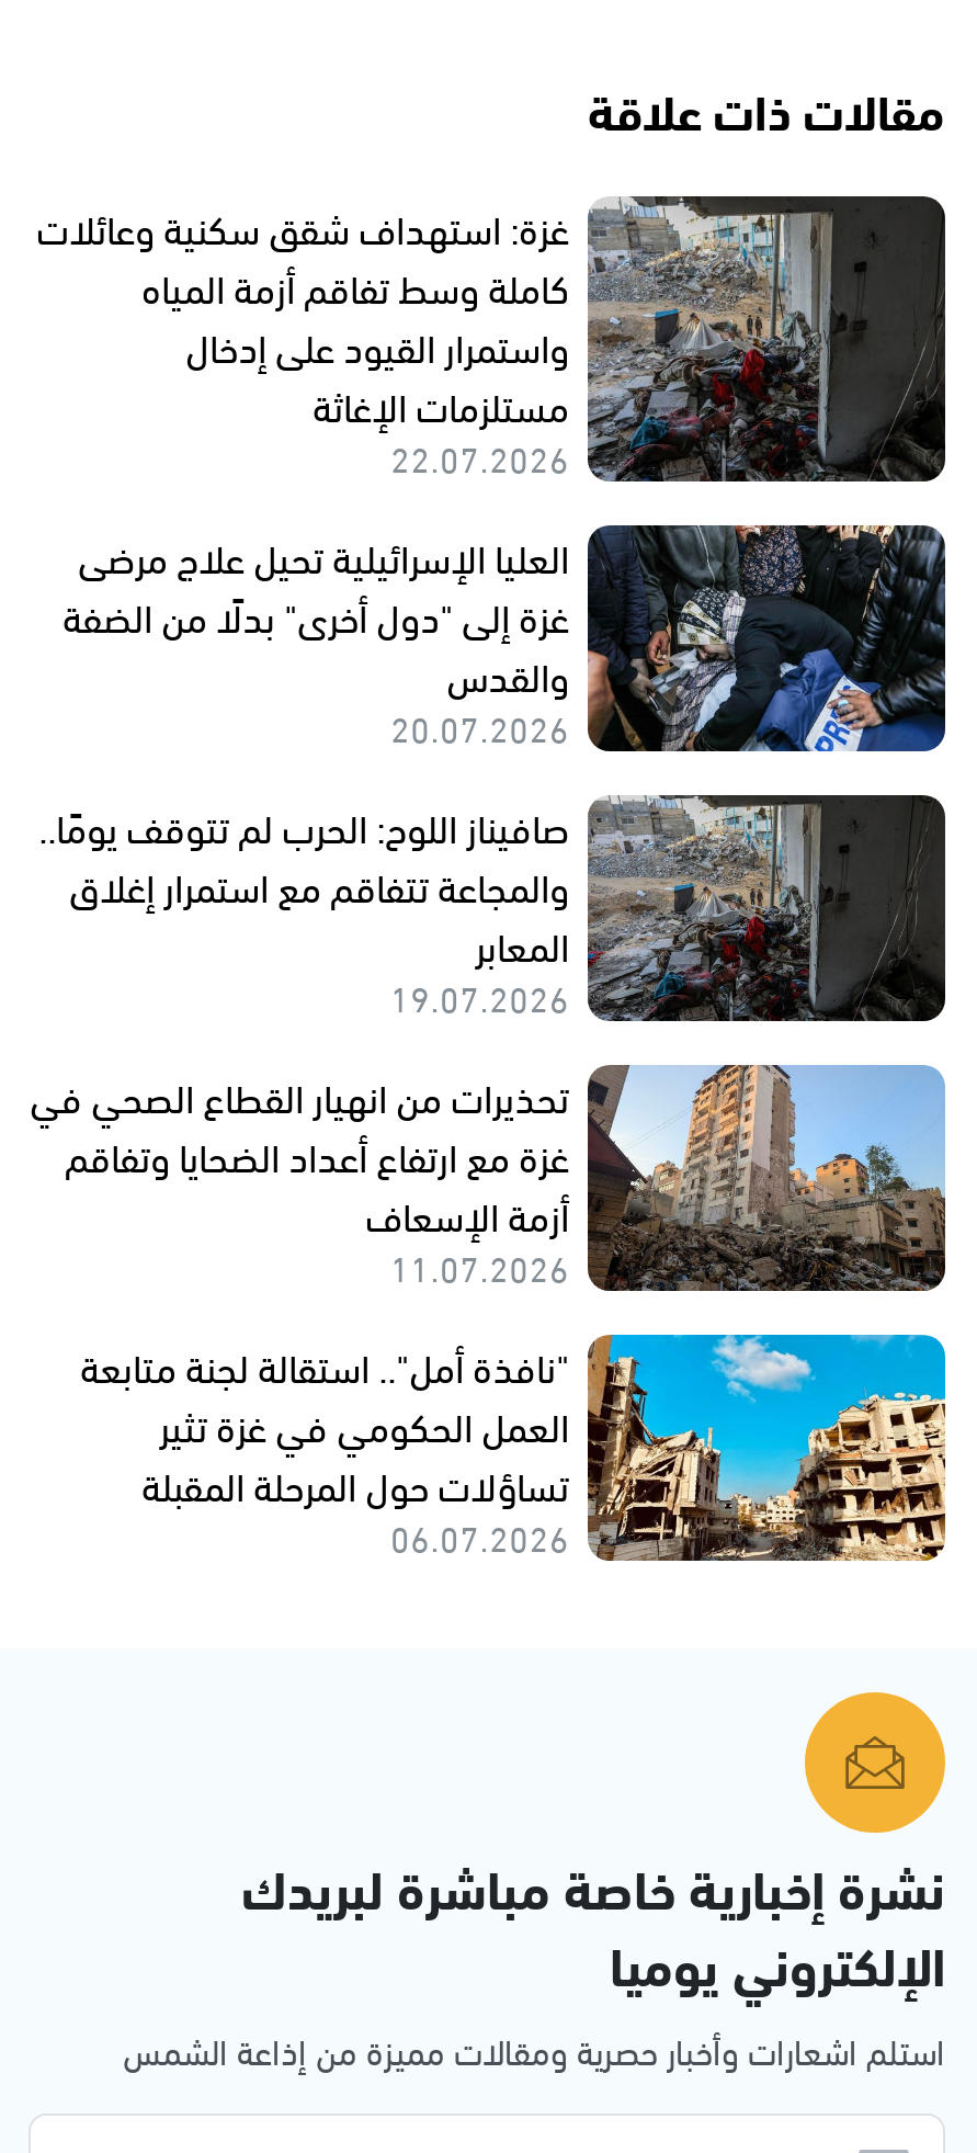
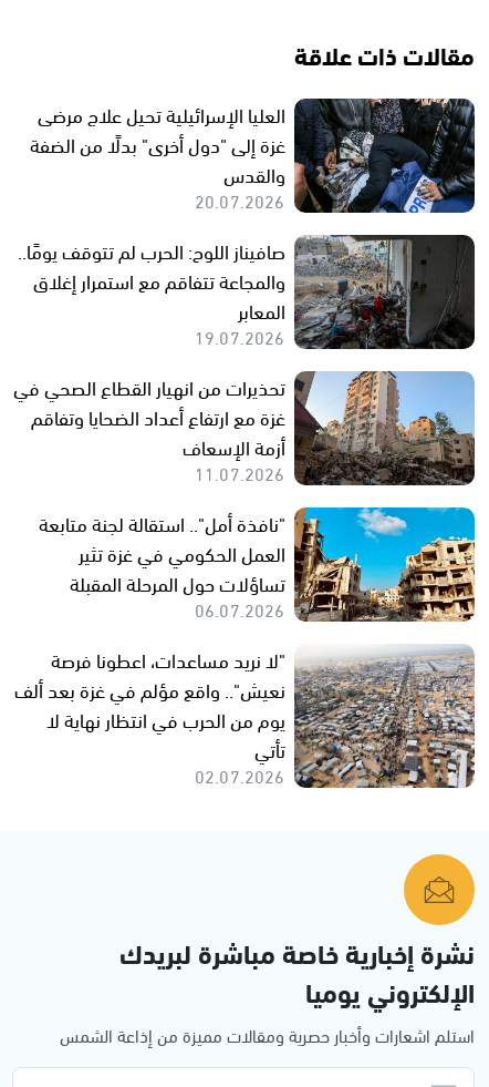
[36,190,947,488] [image] | غزة: استهداف شقق سكنية وعائلات | كاملة وسط تفاقم أزمة المياه | واستمرار القيود على إدخال | مستلزمات الإغاثة | 22.07.2026 -> none
moved [30,519,947,1567] -> [13,95,476,625]: [image] | العليا الإسرائيلية تحيل علاج مرضى | غزة إلى "دول أخرى" بدلًا من الضفة | ... | تساؤلات حول المرحلة المقبلة | 06.07.2026
none -> [14,640,476,791] [image] | "لا نريد مساعدات، اعطونا فرصة | نعيش".. واقع مؤلم في غزة بعد ألف | يوم من الحرب في انتظار نهاية لا | تأتي | 02.07.2026

